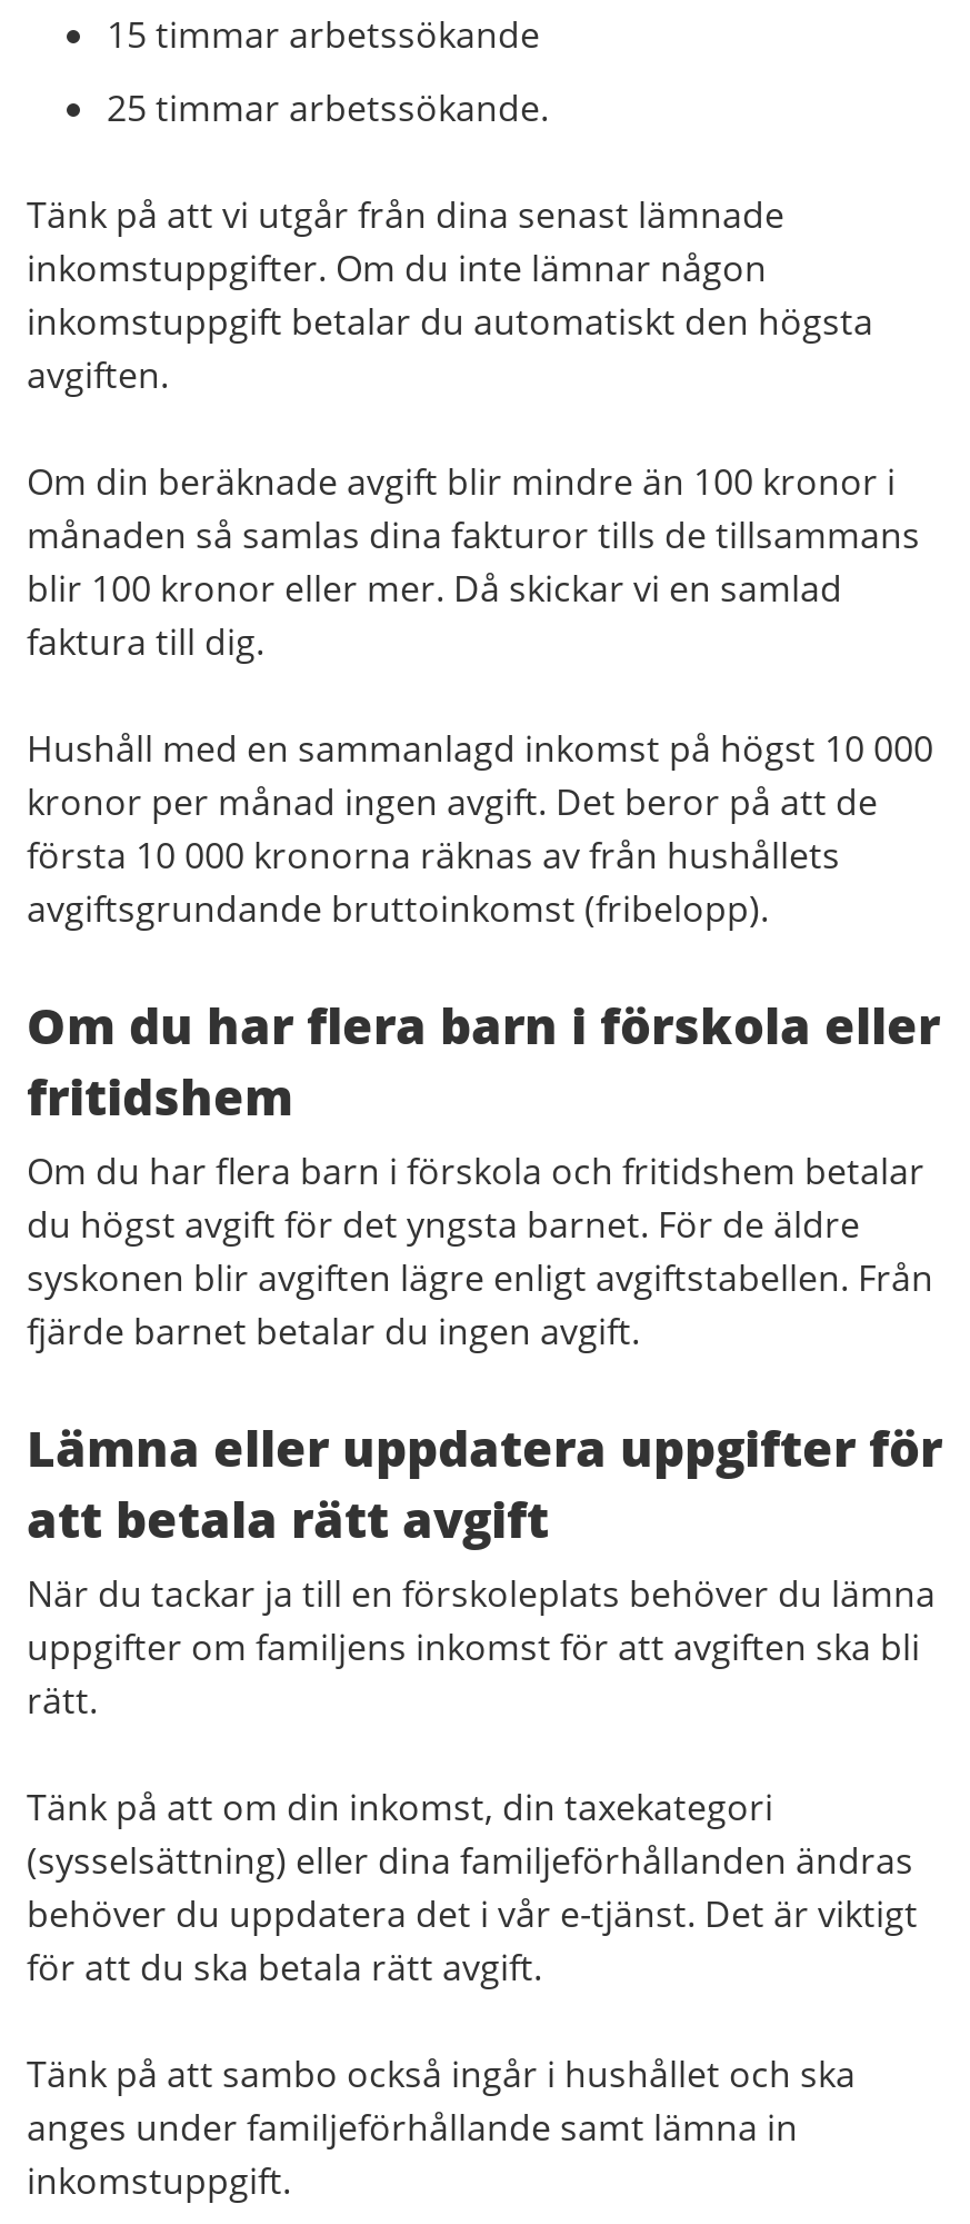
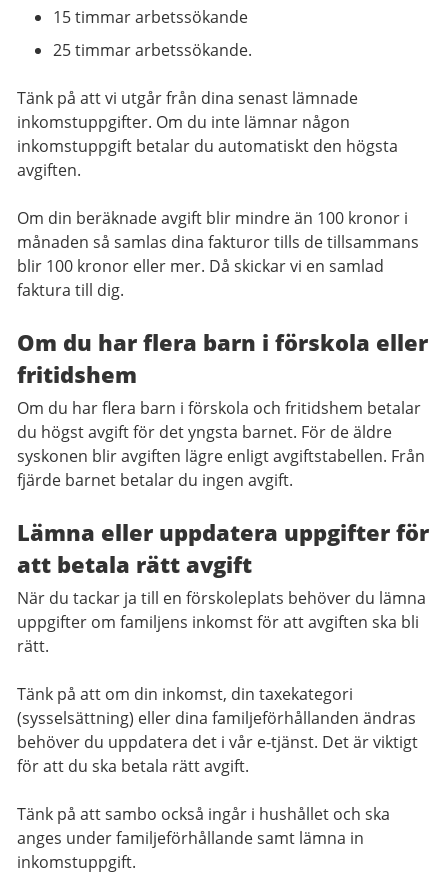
[27,724,933,933] Hushåll med en sammanlagd inkomst på högst 10 000 | kronor per månad ingen avgift. Det beror på att de | första 10 000 kronorna räknas av från hushållets | avgiftsgrundande bruttoinkomst (fribelopp). -> none

